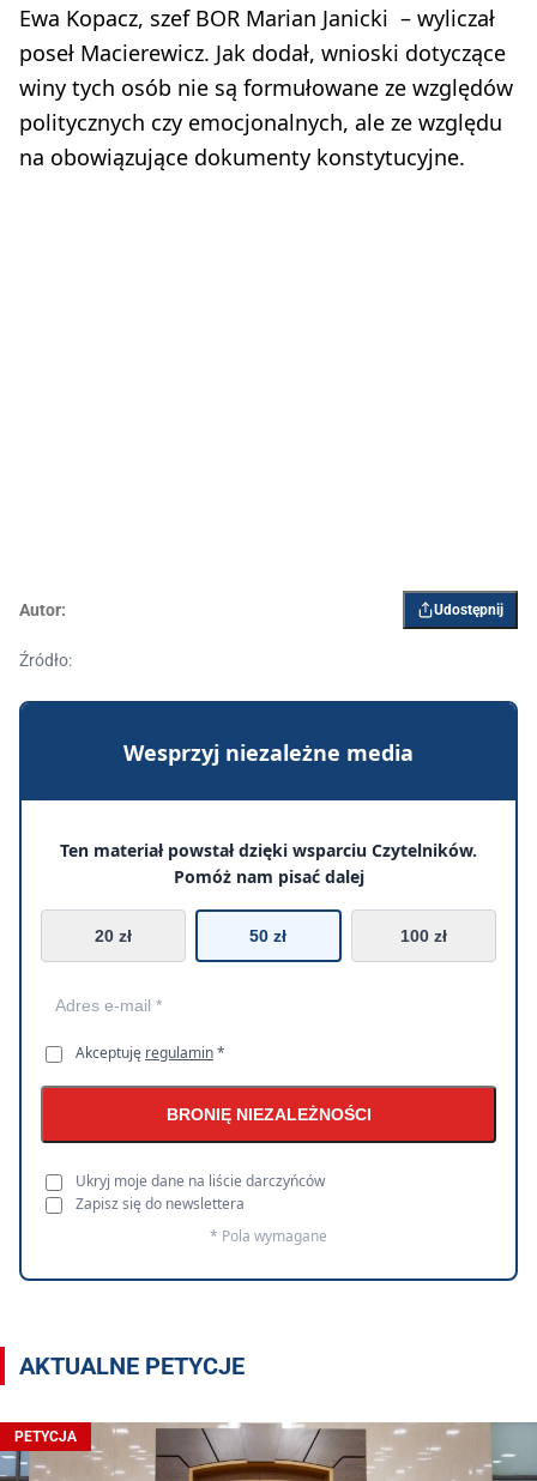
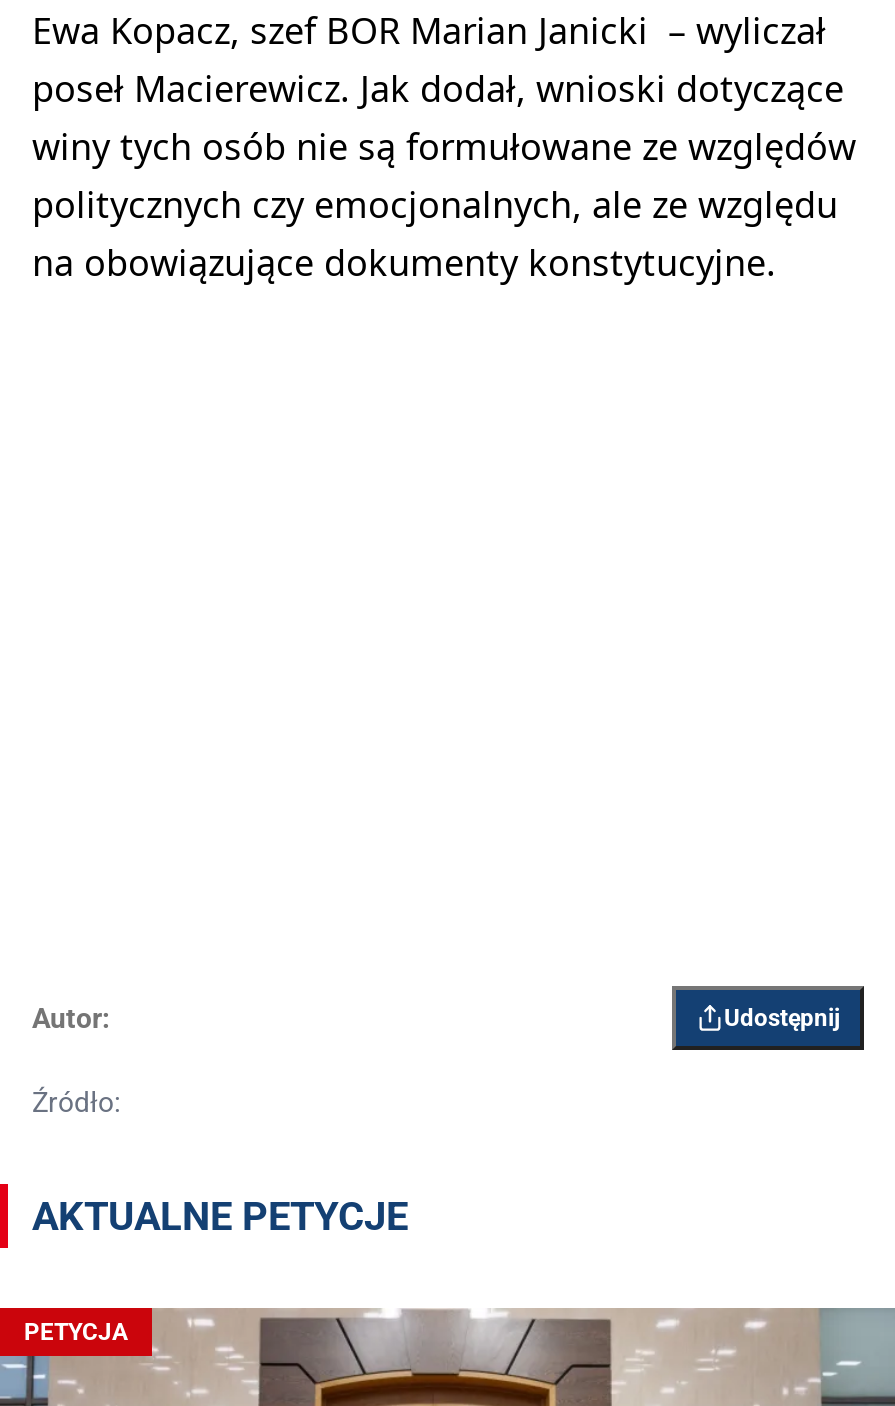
[18,700,519,1282] [image] | Wesprzyj niezależne media | Ten materiał powstał dzięki wsparciu Czytelników. | Pomóż nam pisać dalej | 20 zł | 50 zł | 100 zł -> none
[76,1042,371,1246] Akceptuję regulamin * | BRONIĘ NIEZALEŻNOŚCI | Ukryj moje dane na liście darczyńców | Zapisz się do newslettera | * Pola wymagane -> none

